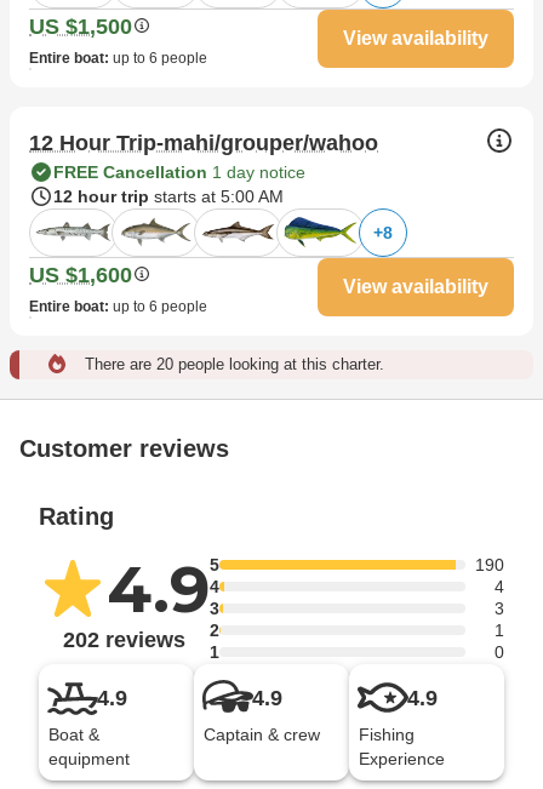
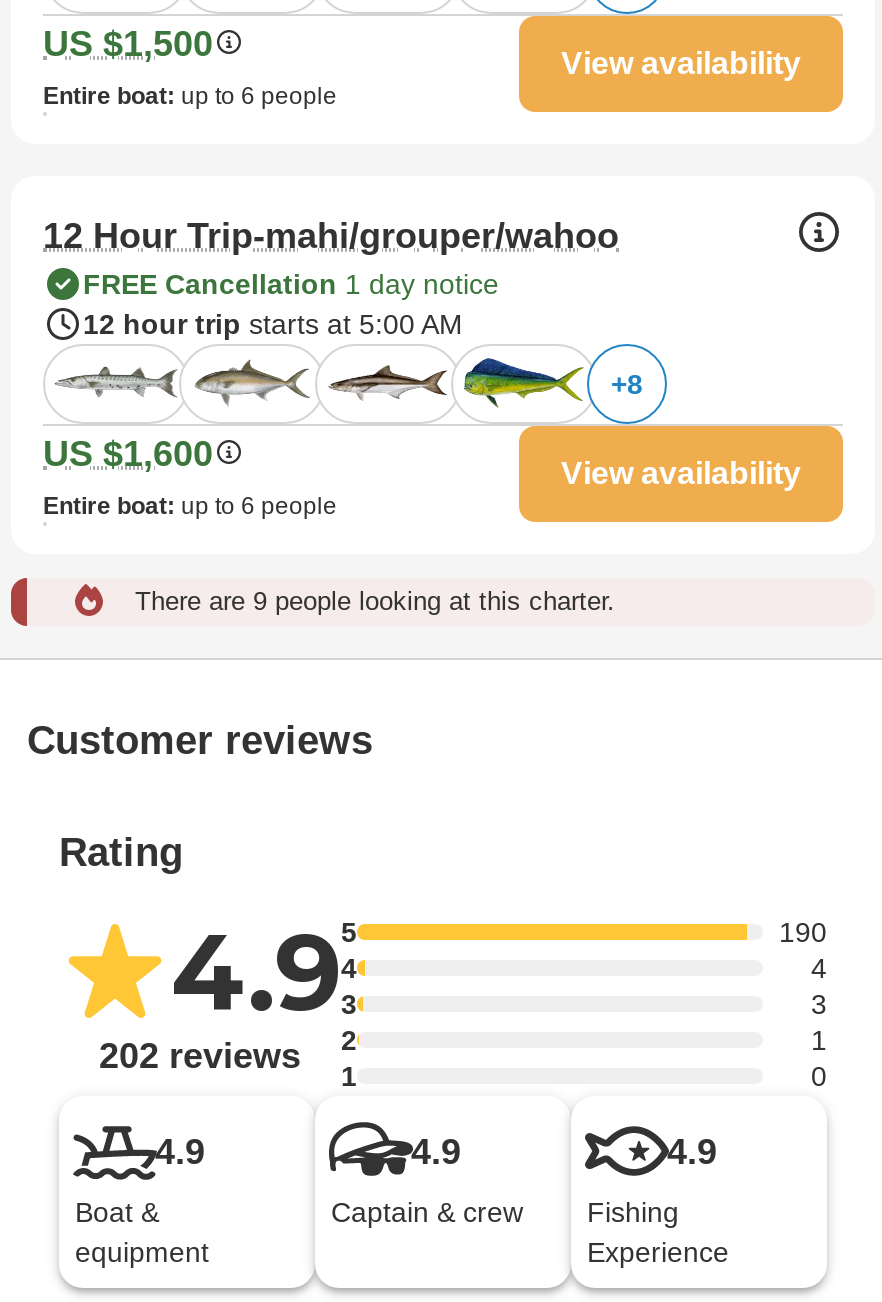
[85,355,384,373] There are 20 people looking at this charter. -> [135,585,615,615] There are 9 people looking at this charter.

